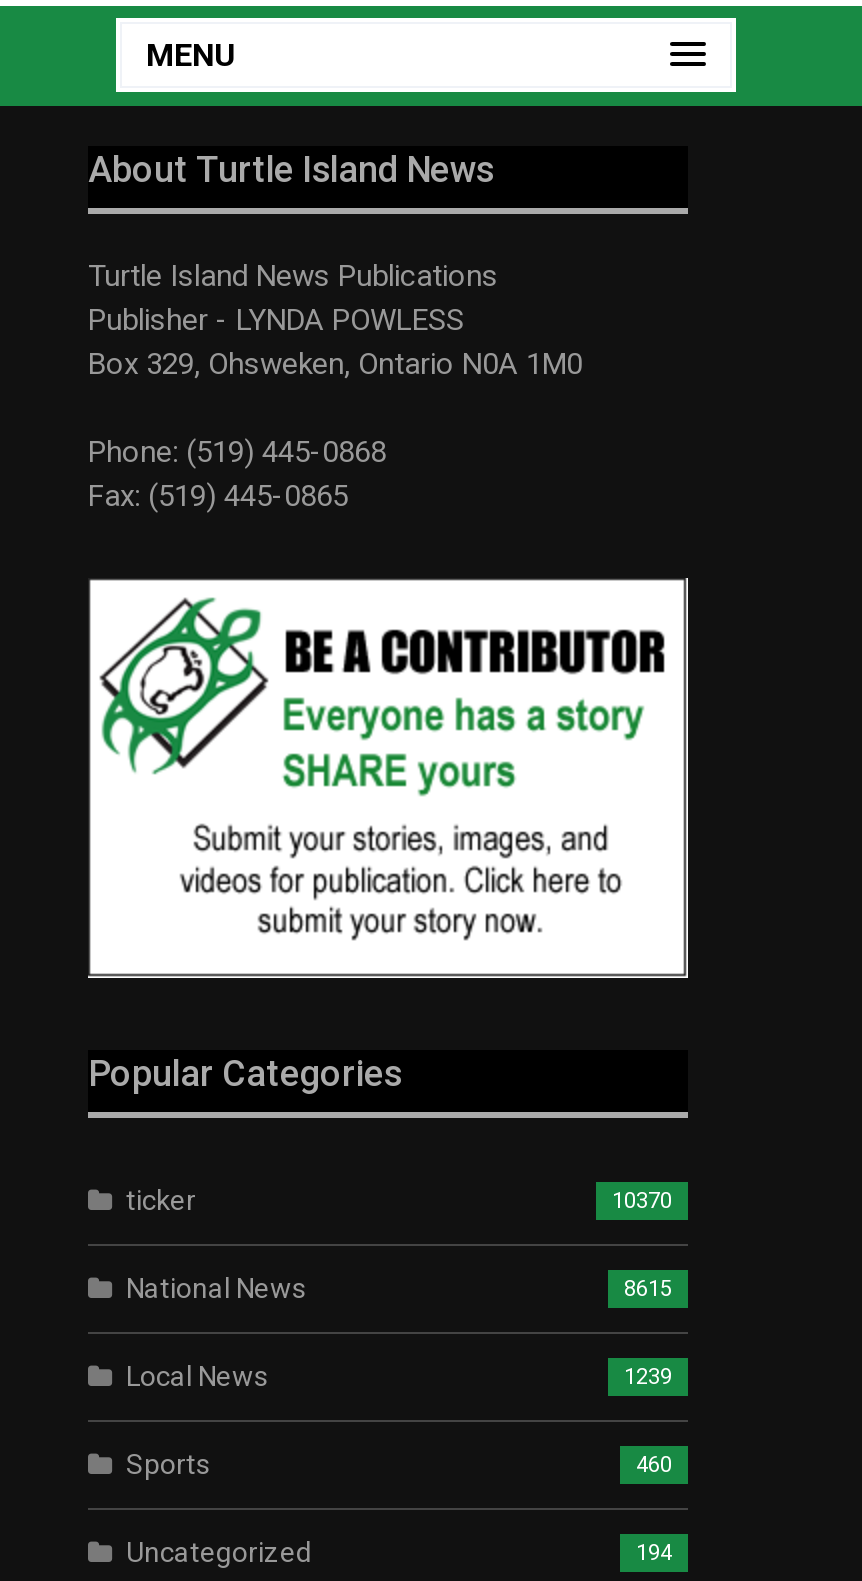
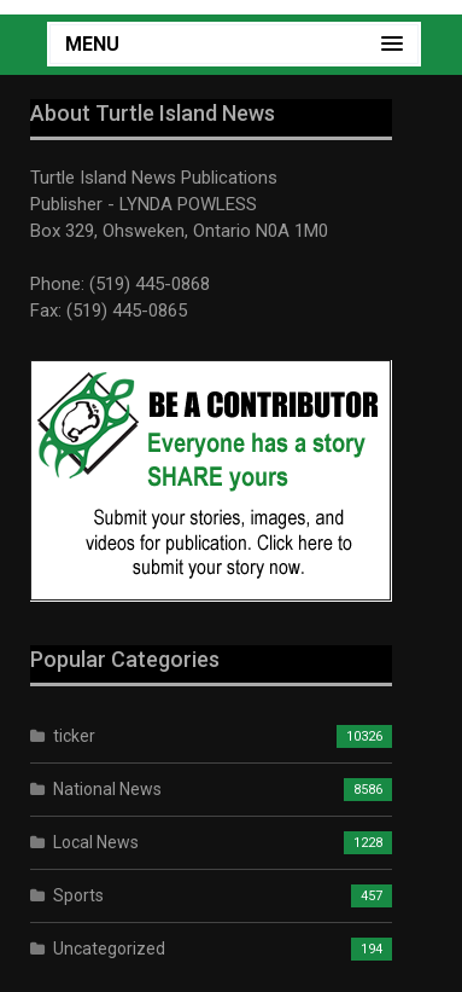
[612,1188,672,1214] 10370 -> [346,729,382,744] 10326
[624,1276,672,1302] 8615 -> [353,782,382,797] 8586
[624,1364,672,1390] 1239 -> [353,835,382,851] 1228
[636,1452,672,1478] 460 -> [361,888,382,904] 457

